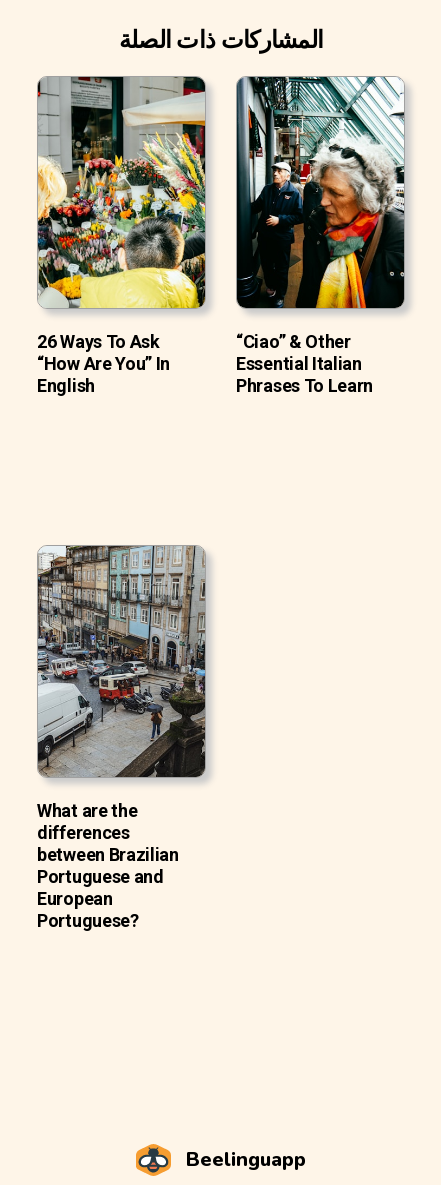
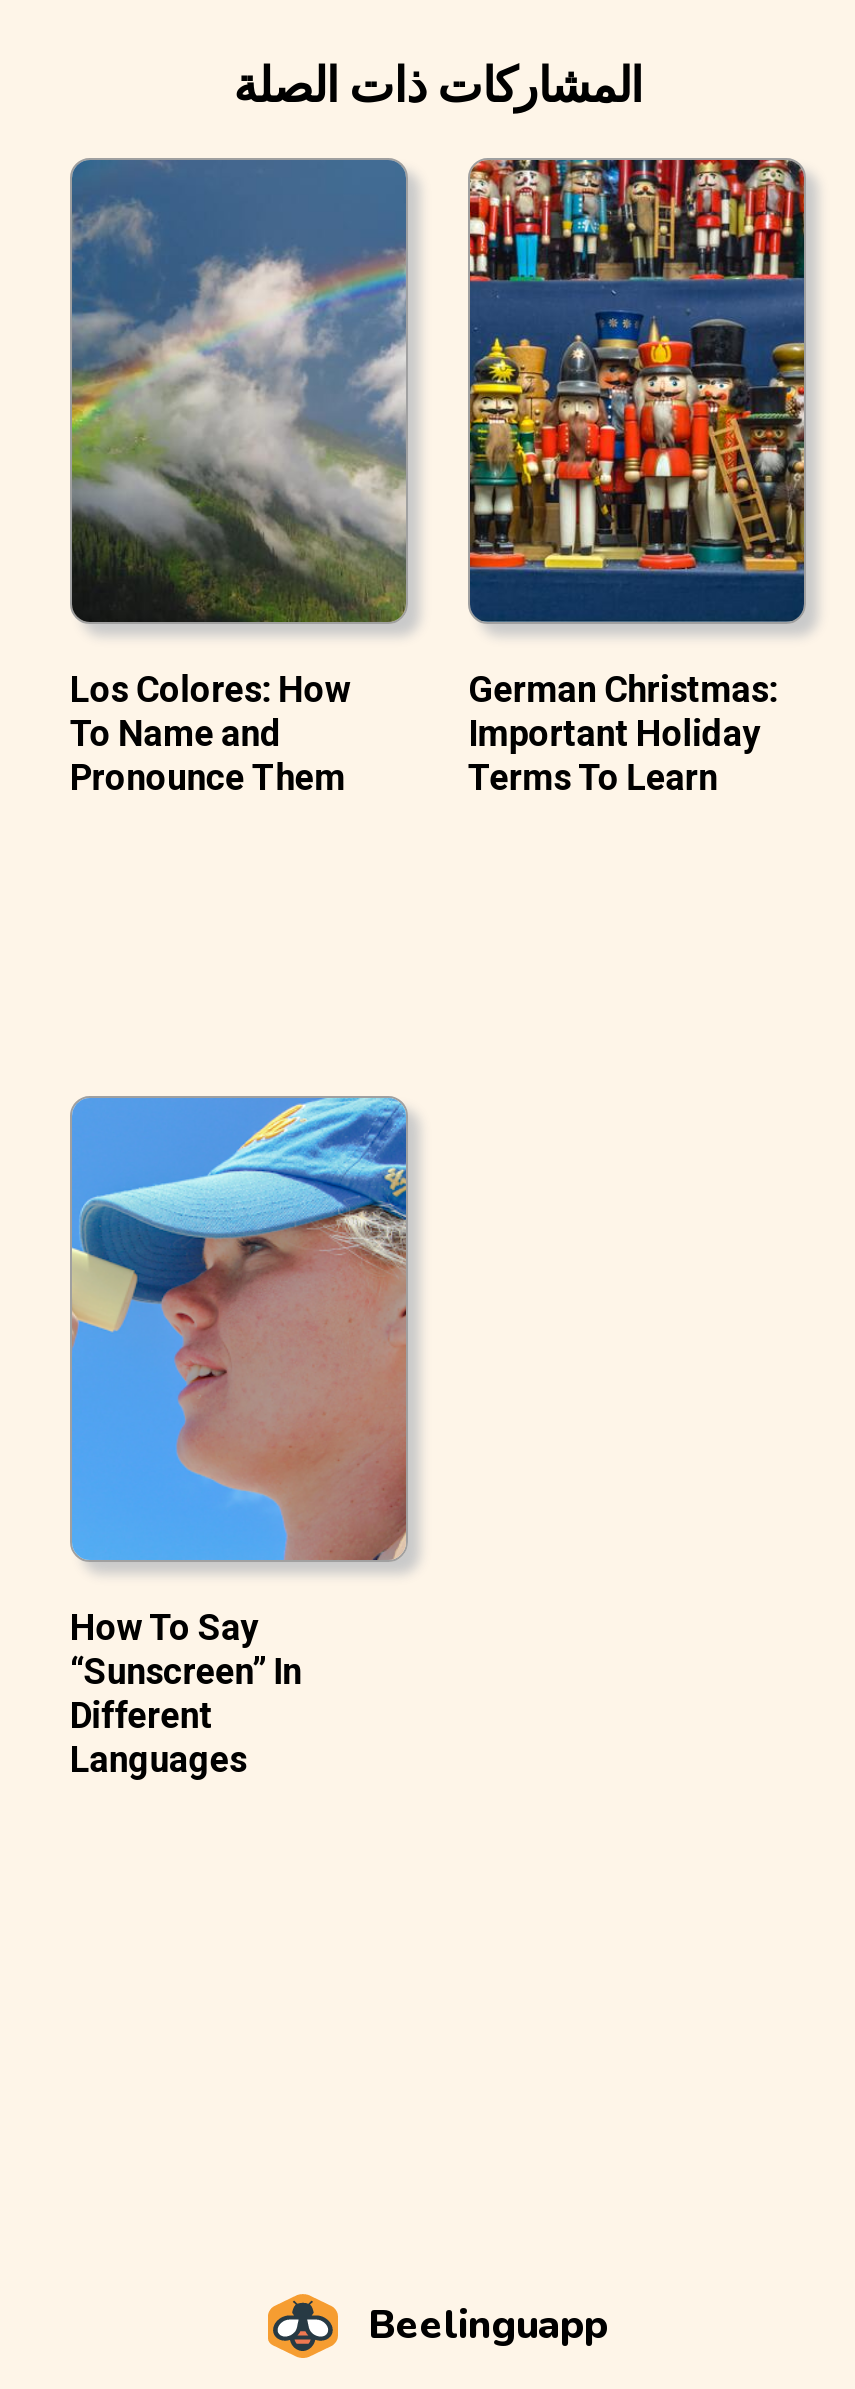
[37,76,206,396] [image] | 26 Ways To Ask | “How Are You” In | English -> [70,158,408,797] [image] | Los Colores: How | To Name and | Pronounce Them
[236,76,405,396] [image] | “Ciao” & Other | Essential Italian | Phrases To Learn -> [468,158,806,797] [image] | German Christmas: | Important Holiday | Terms To Learn
[37,545,206,931] [image] | What are the | differences | between Brazilian | Portuguese and | European | Portuguese? -> [70,1096,408,1779] [image] | How To Say | “Sunscreen” In | Different | Languages

